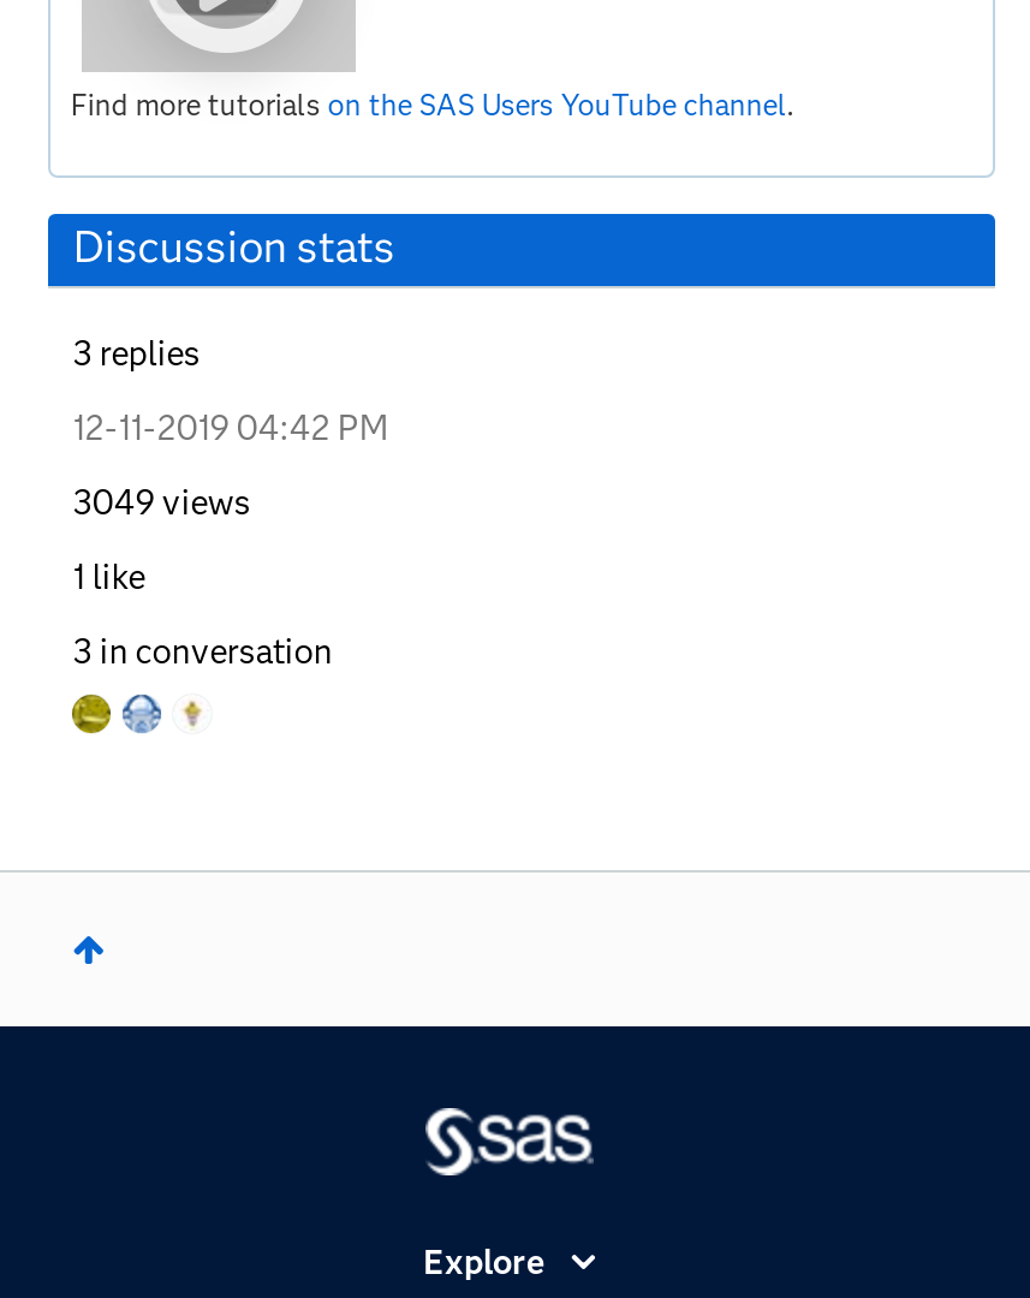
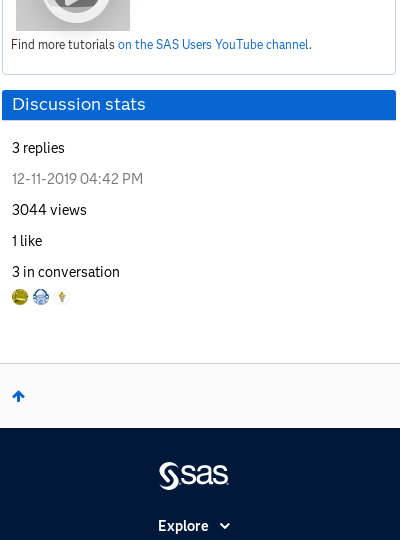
[73,482,251,525] 3049 views -> [12,201,87,219] 3044 views

